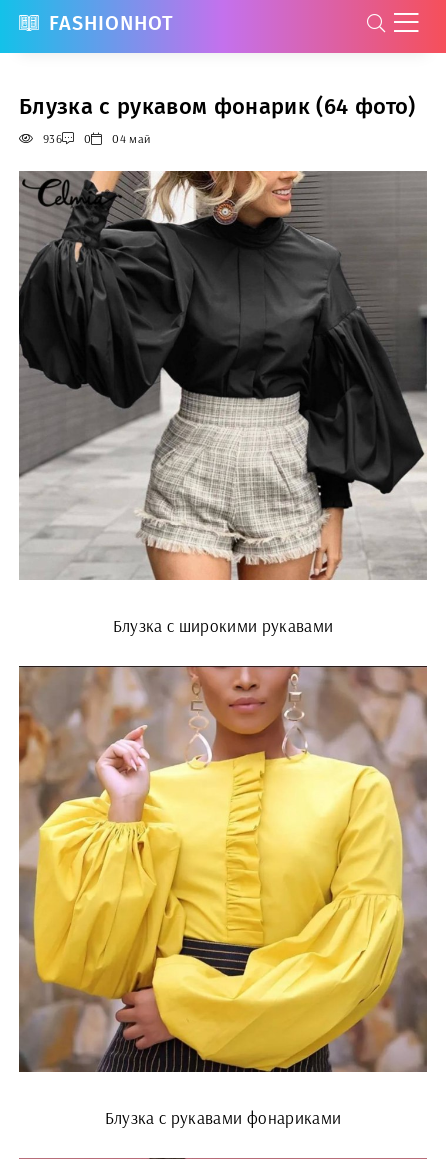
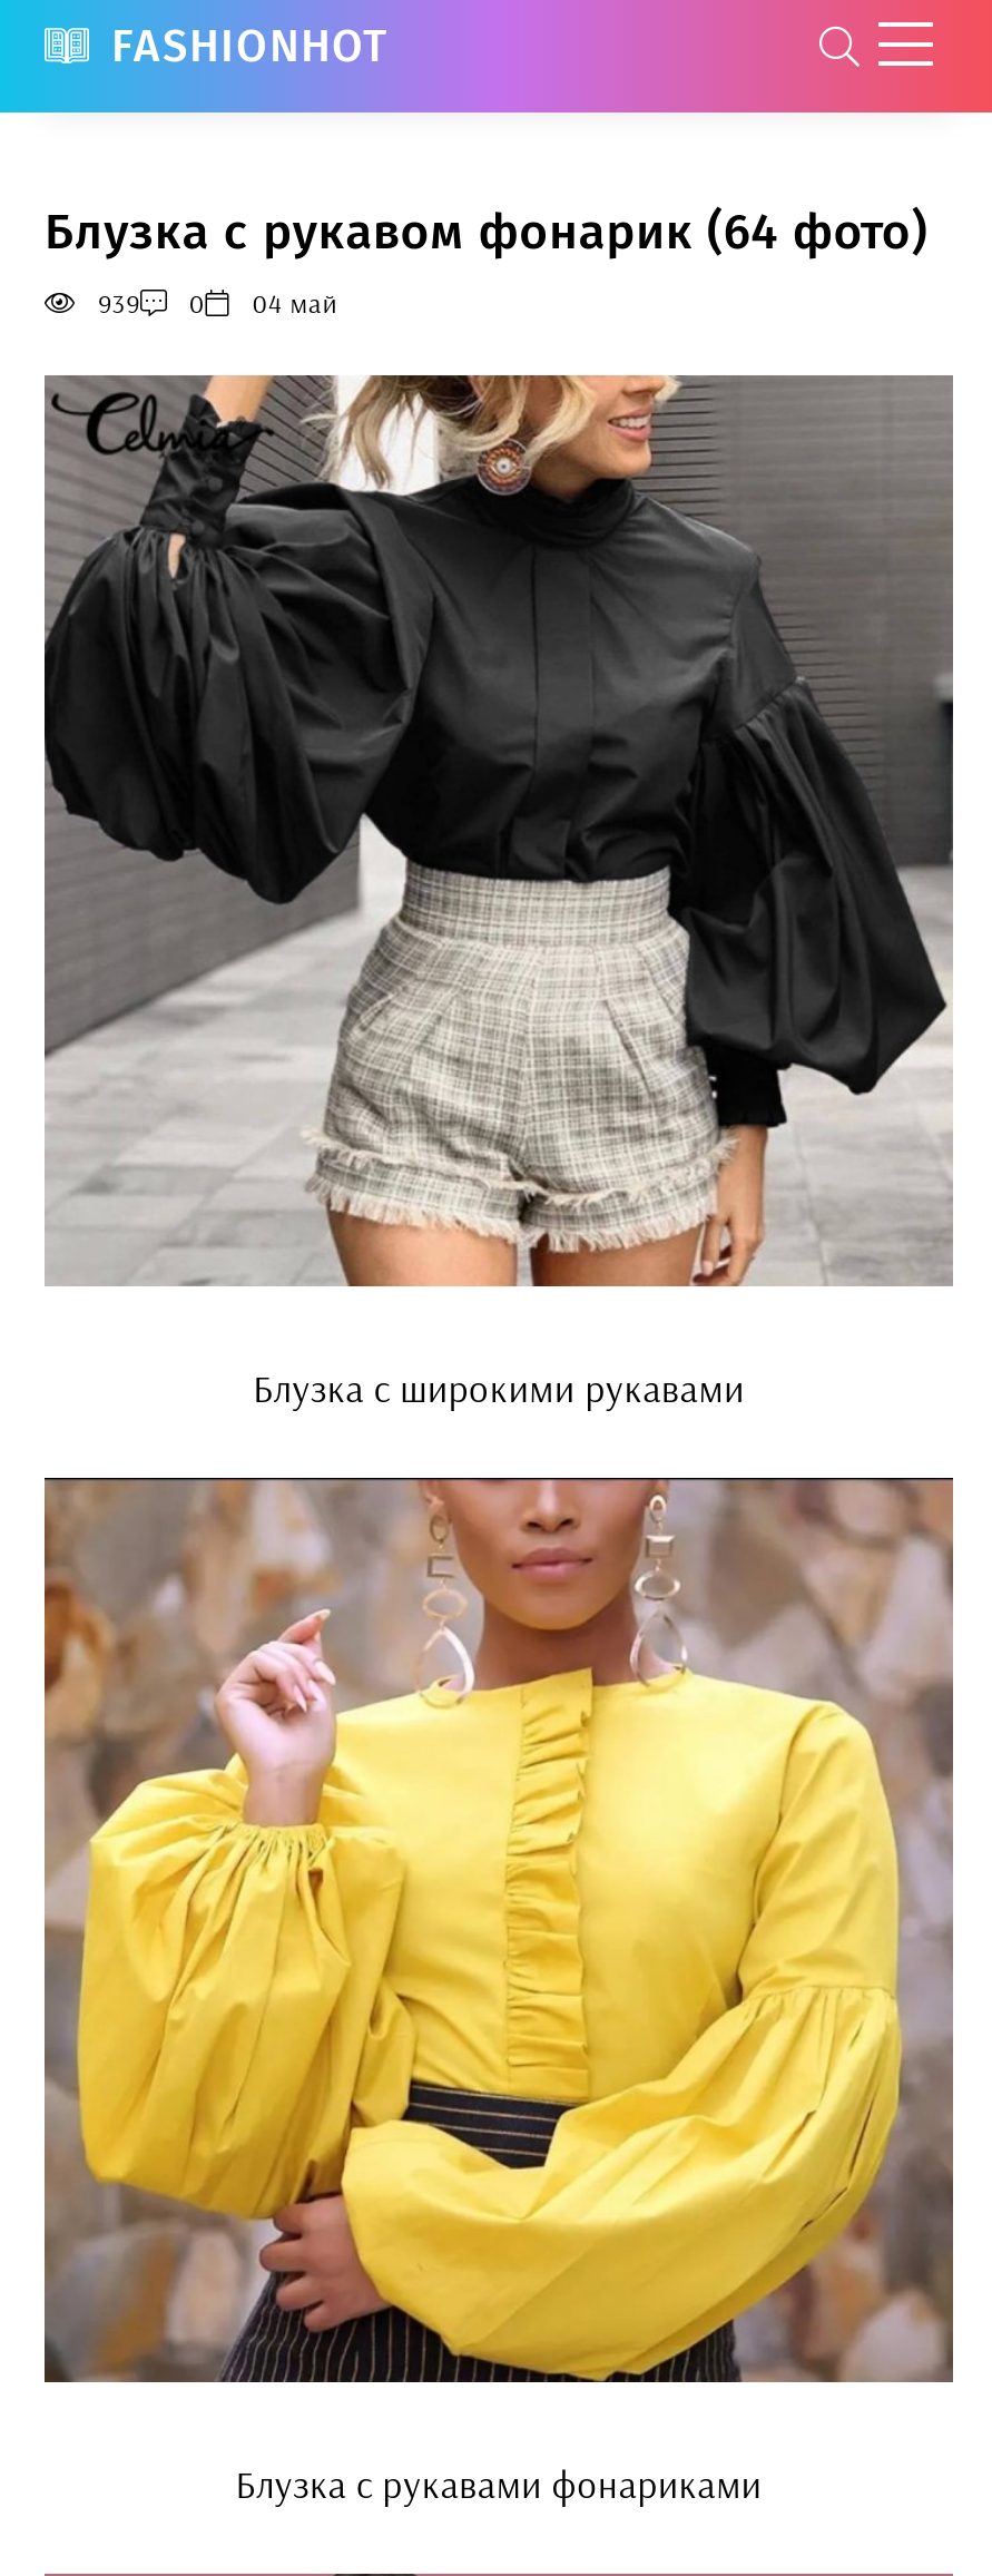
[43,131,150,146] 936 0 04 май -> [98,286,337,320] 939 0 04 май

